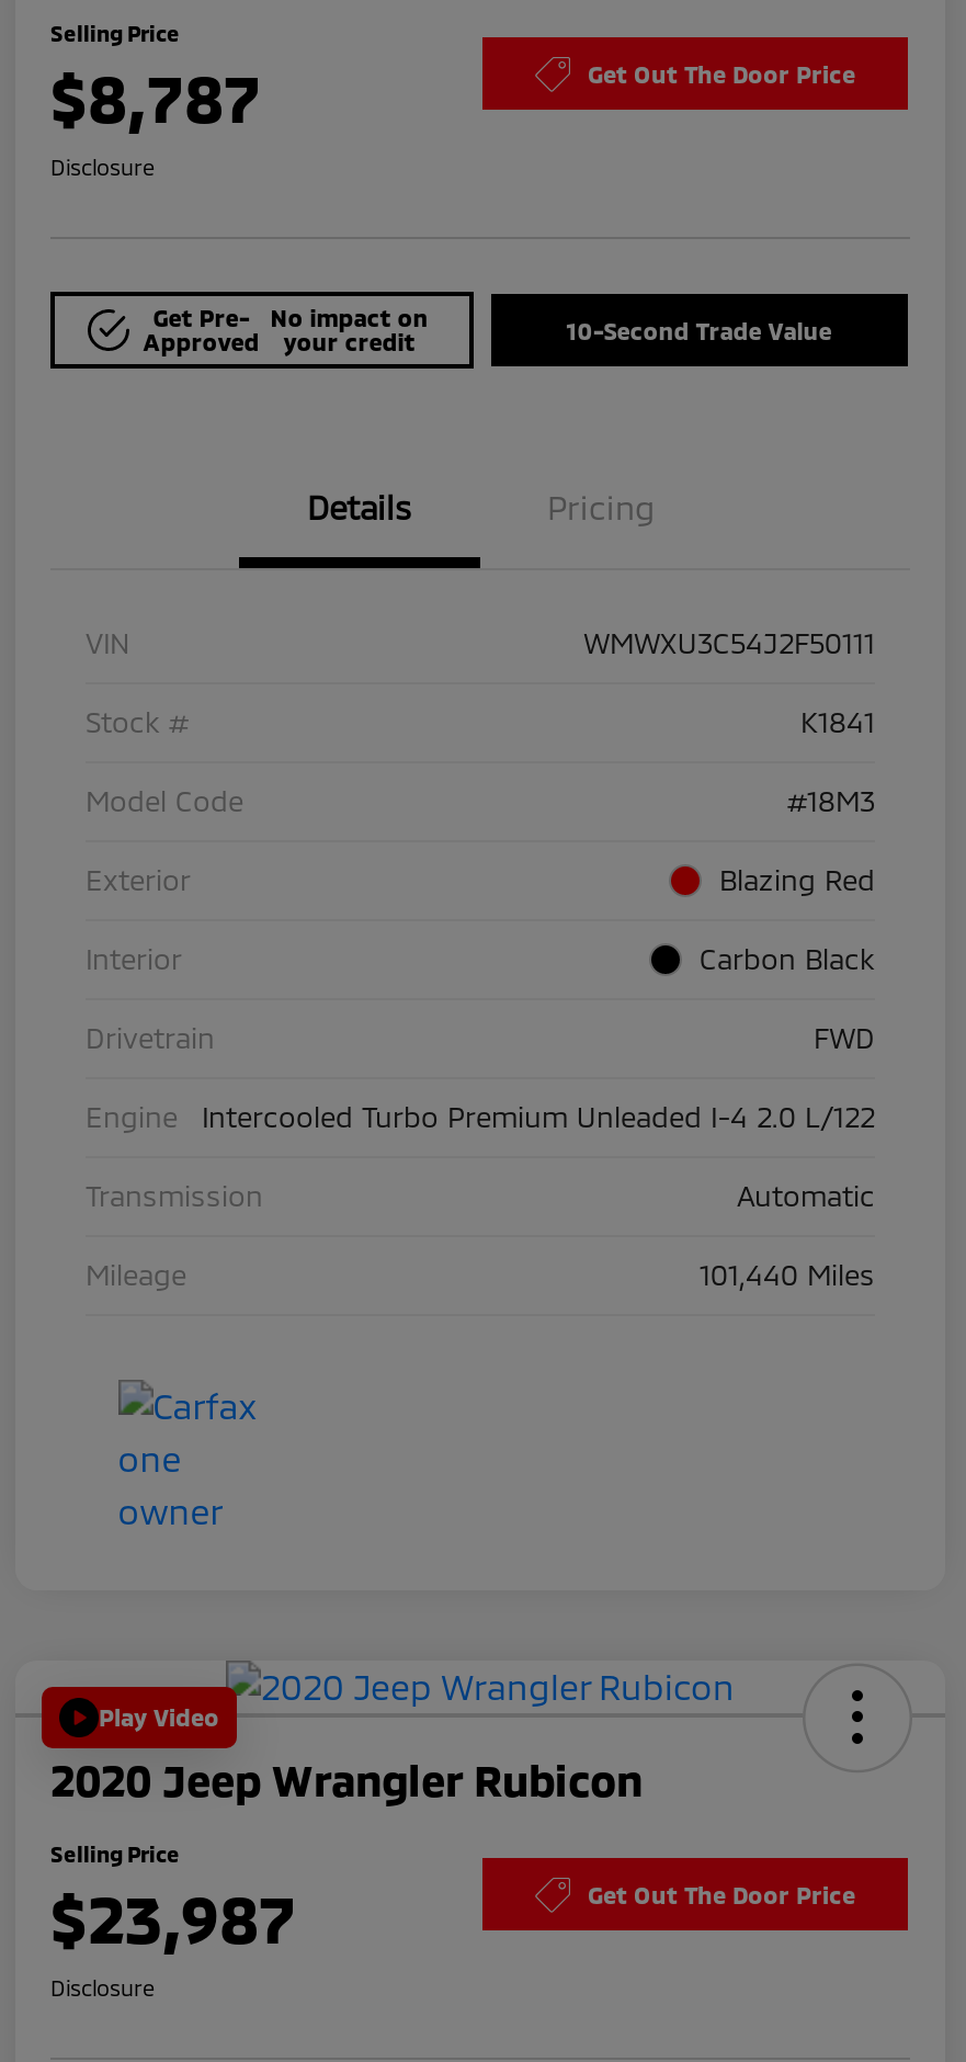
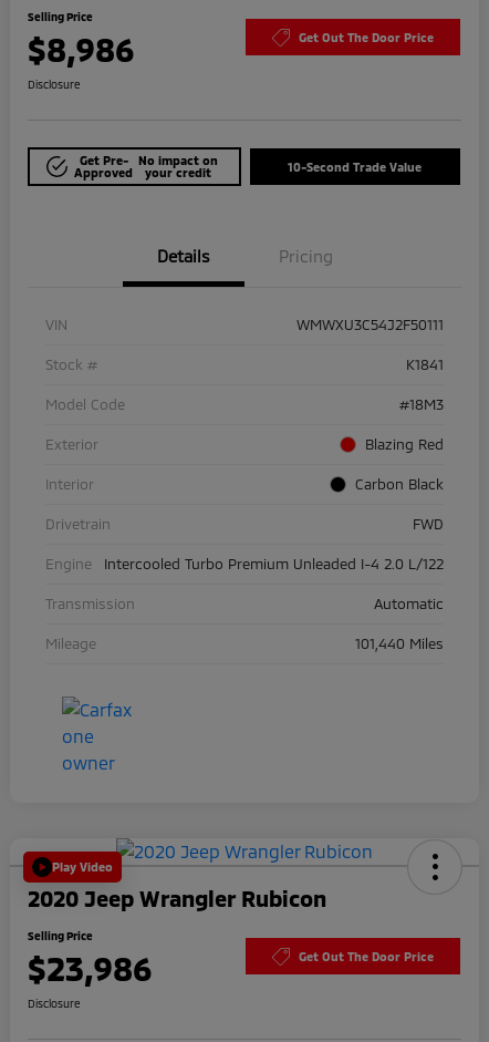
[50,57,261,136] $8,787 -> [28,29,135,68] $8,986
[50,1877,296,1956] $23,987 -> [28,948,153,988] $23,986

